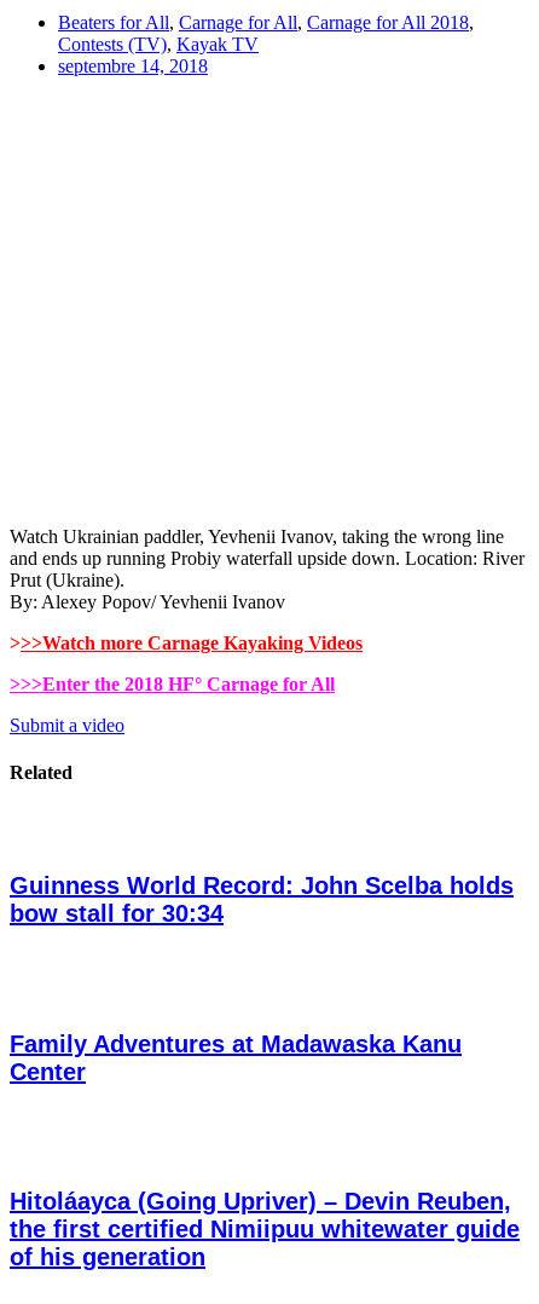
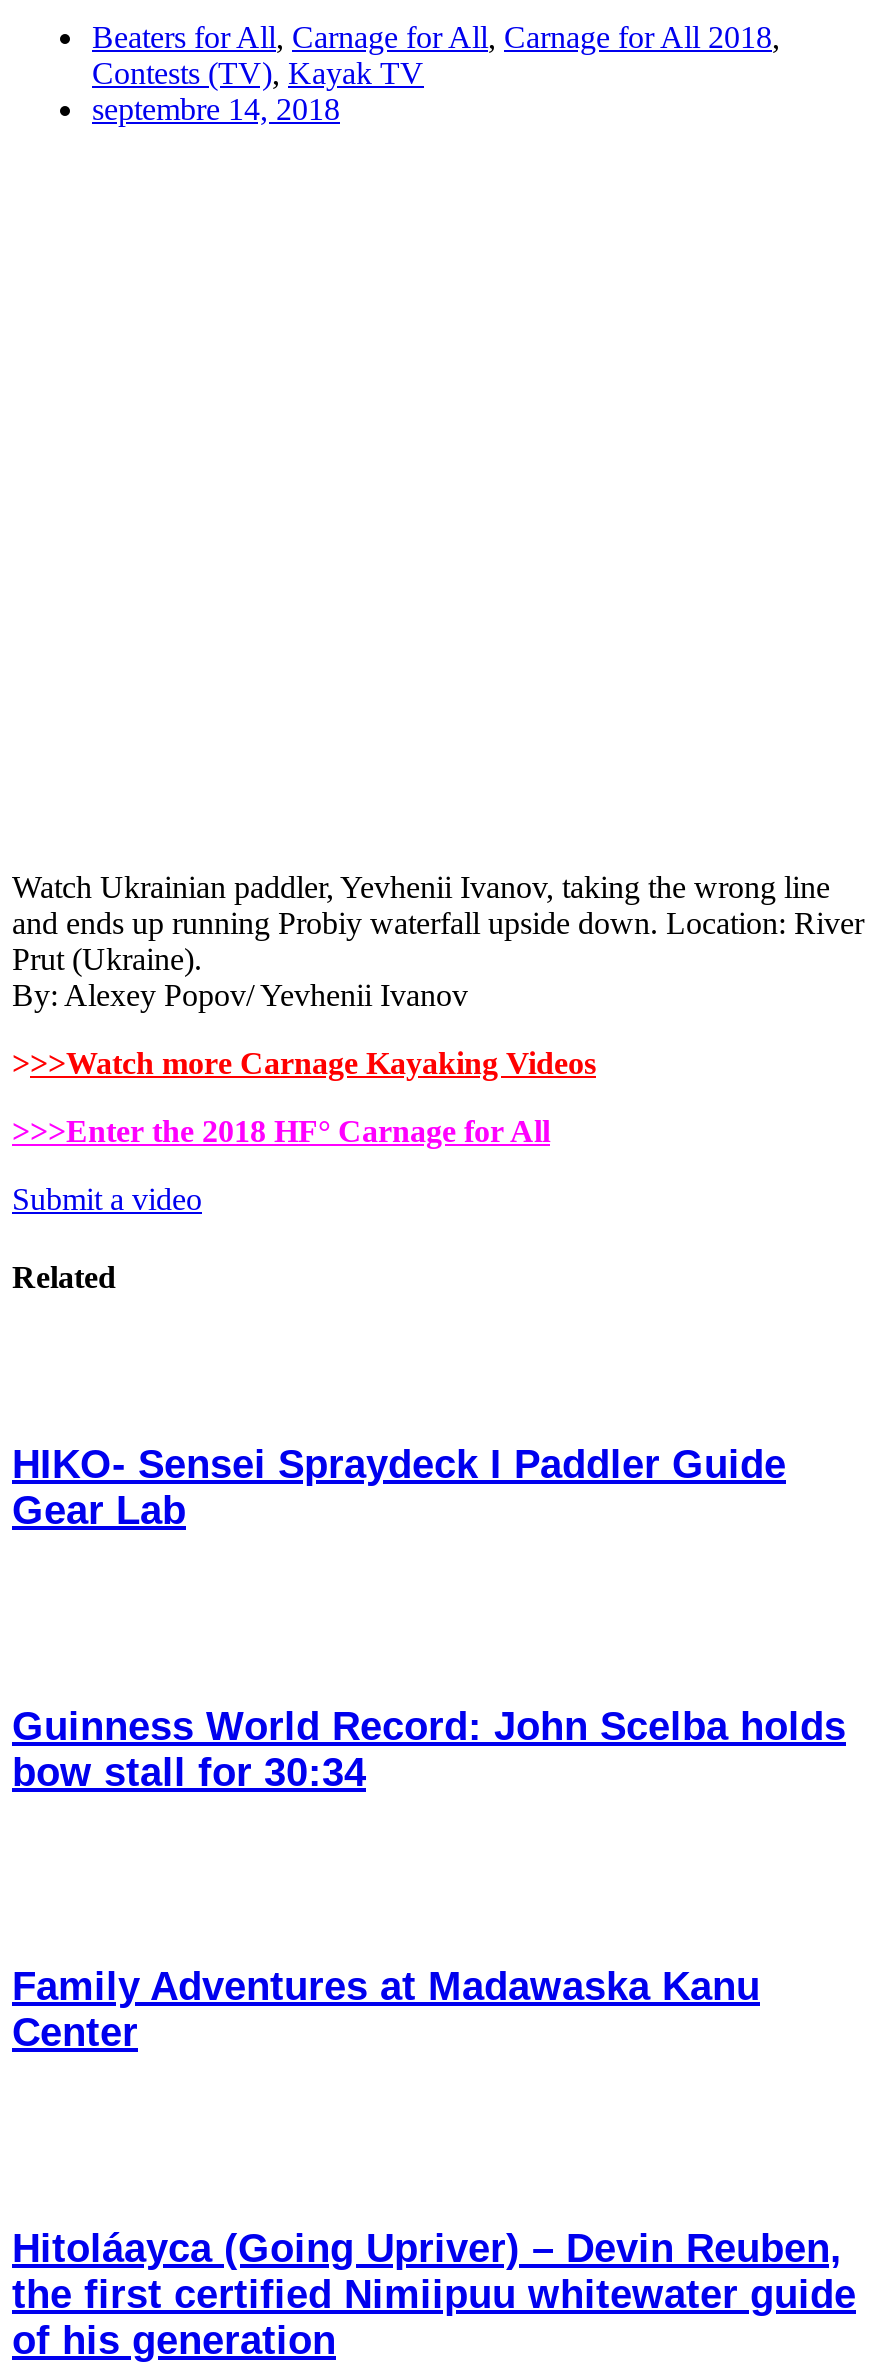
none -> [12,1442,786,1532] HIKO- Sensei Spraydeck I Paddler Guide | Gear Lab

